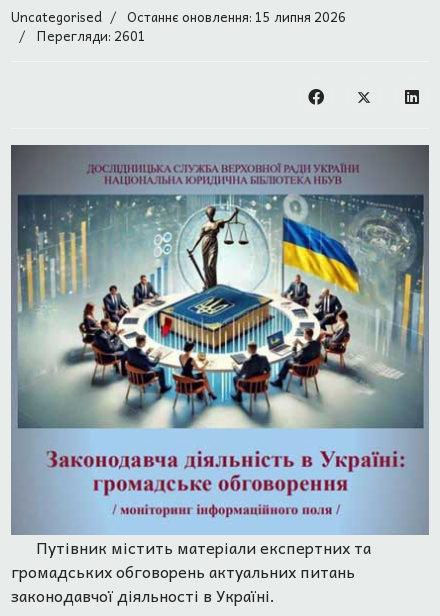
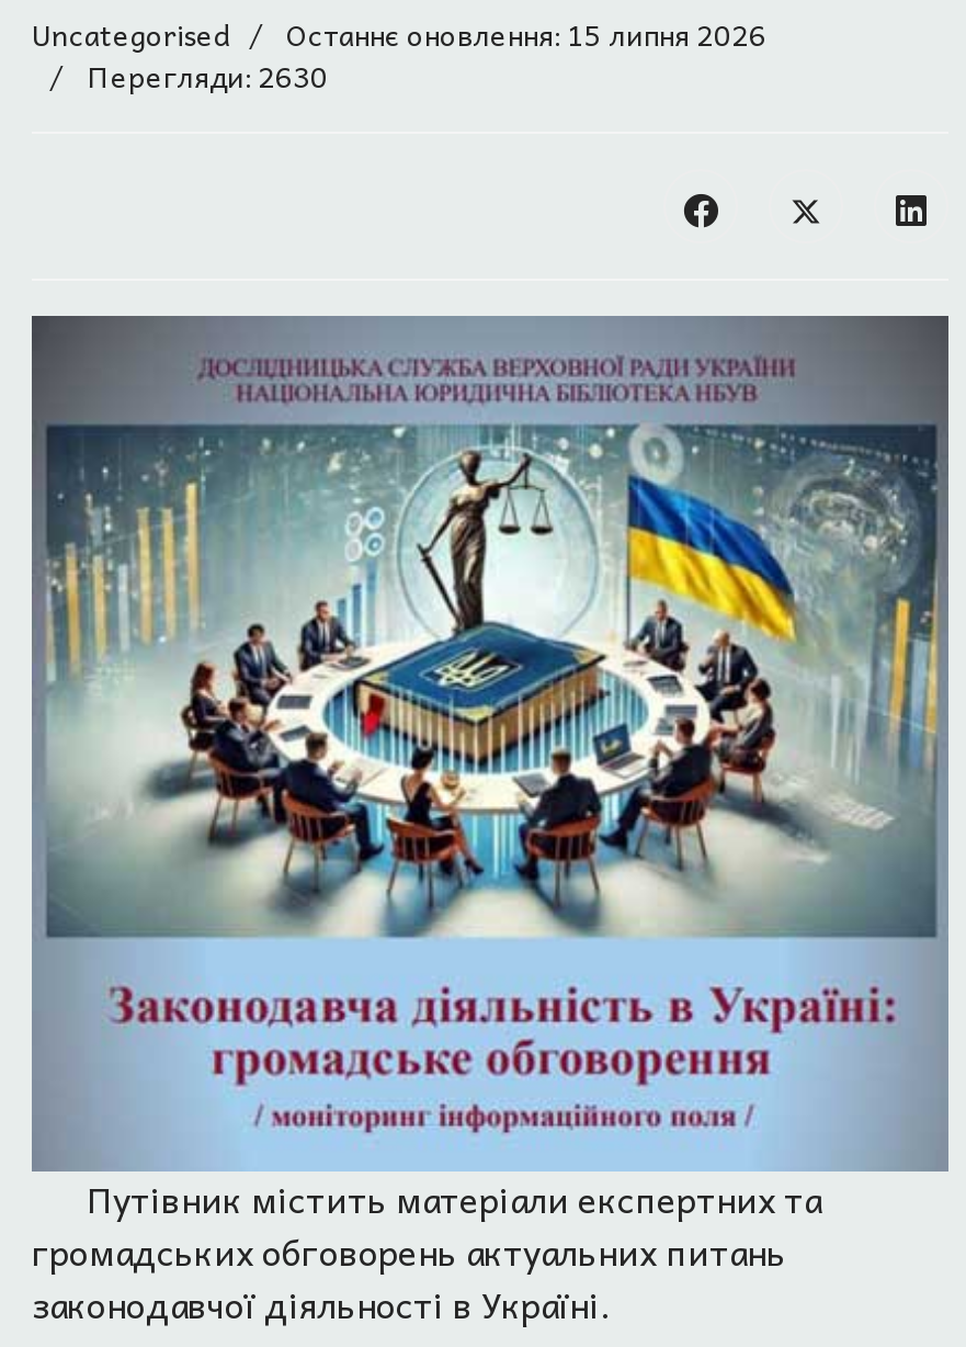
[36,25,146,46] Перегляди: 2601 -> [87,53,328,99] Перегляди: 2630

